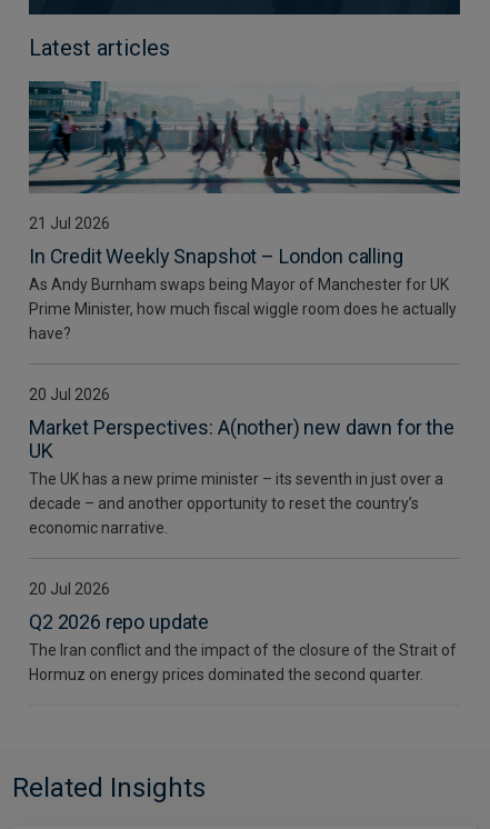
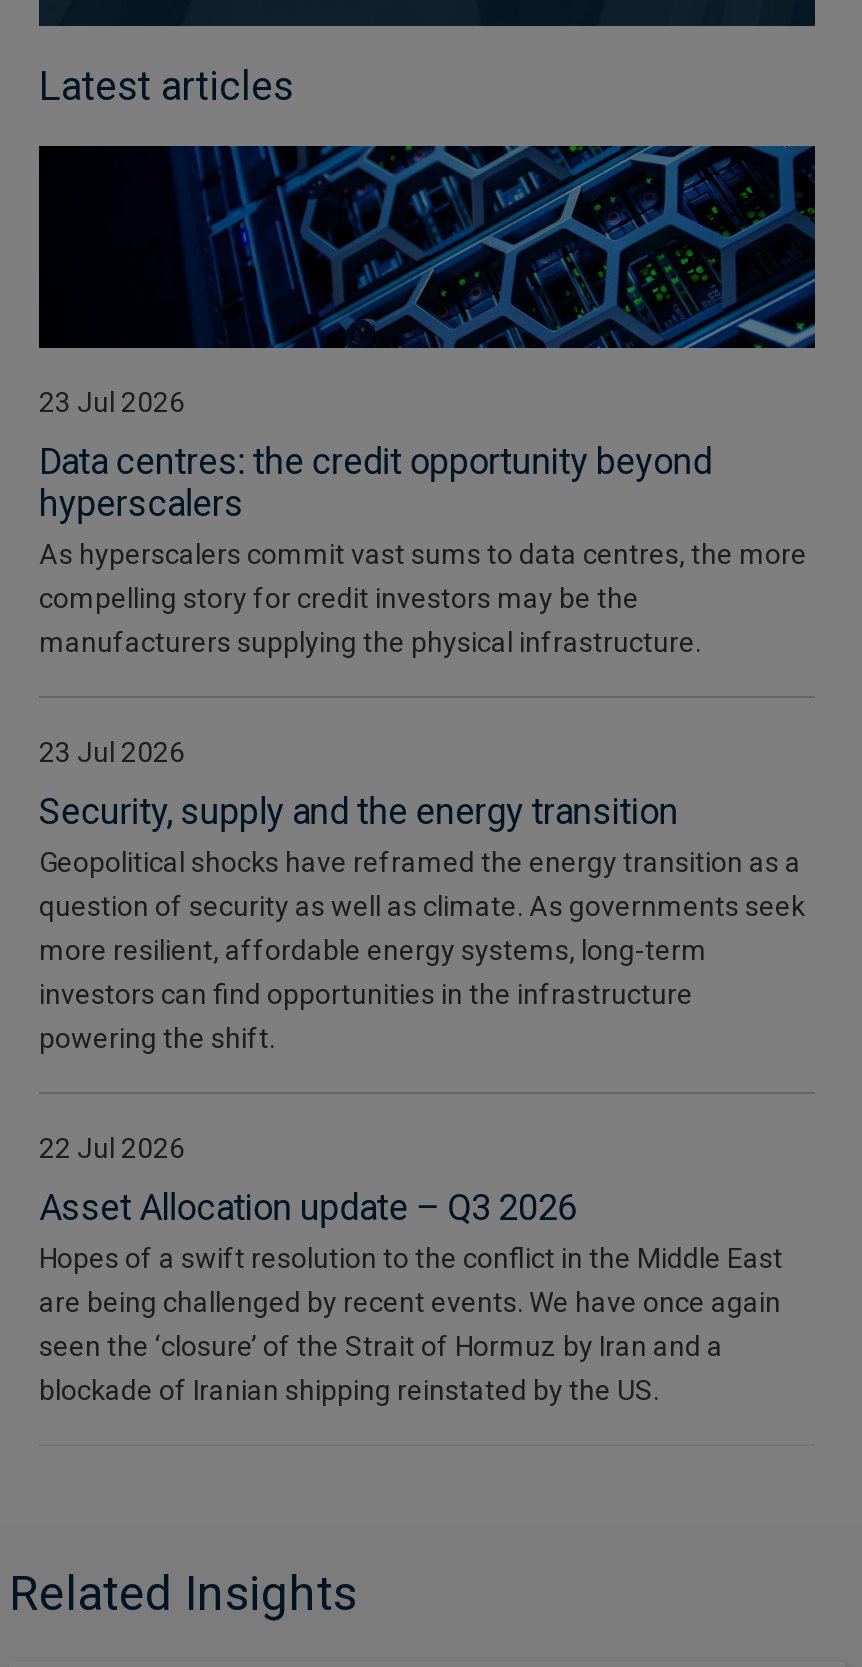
[28,80,461,232] [image] | 21 Jul 2026 -> [37,144,817,418] [image] | 23 Jul 2026
[29,244,457,342] In Credit Weekly Snapshot – London calling | As Andy Burnham swaps being Mayor of Manchester for UK | Prime Minister, how much fiscal wiggle room does he actually | have? -> [39,440,807,658] Data centres: the credit opportunity beyond | hyperscalers | As hyperscalers commit vast sums to data centres, the more | compelling story for credit investors may be the | manufacturers supplying the physical infrastructure.
[29,386,110,403] 20 Jul 2026 -> [39,736,185,768] 23 Jul 2026
[29,416,454,537] Market Perspectives: A(nother) new dawn for the | UK | The UK has a new prime minister – its seventh in just over a | decade – and another opportunity to reset the country’s | economic narrative. -> [39,790,805,1054] Security, supply and the energy transition | Geopolitical shocks have reframed the energy transition as a | question of security as well as climate. As governments seek | more resilient, affordable energy systems, long-term | investors can find opportunities in the infrastructure | powering the shift.
[29,580,110,598] 20 Jul 2026 -> [39,1132,185,1164] 22 Jul 2026
[29,610,457,683] Q2 2026 repo update | The Iran conflict and the impact of the closure of the Strait of | Hormuz on energy prices dominated the second quarter. -> [39,1186,783,1406] Asset Allocation update – Q3 2026 | Hopes of a swift resolution to the conflict in the Middle East | are being challenged by recent events. We have once again | seen the ‘closure’ of the Strait of Hormuz by Iran and a | blockade of Iranian shipping reinstated by the US.

